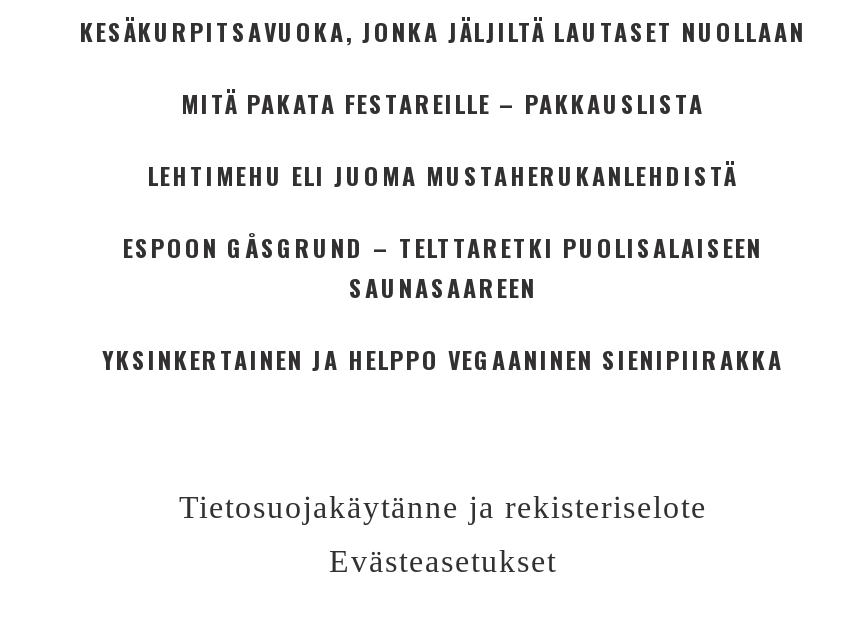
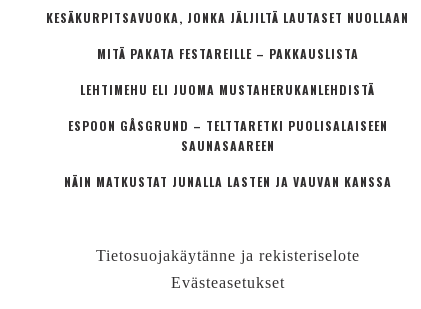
[102,342,784,376] YKSINKERTAINEN JA HELPPO VEGAANINEN SIENIPIIRAKKA -> [64,173,392,190] NÄIN MATKUSTAT JUNALLA LASTEN JA VAUVAN KANSSA

